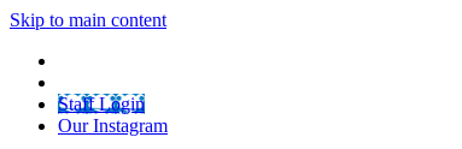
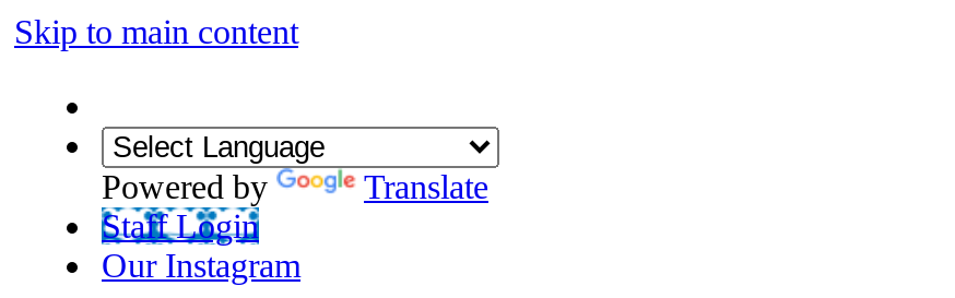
none -> [102,168,488,205] Powered by | Translate

